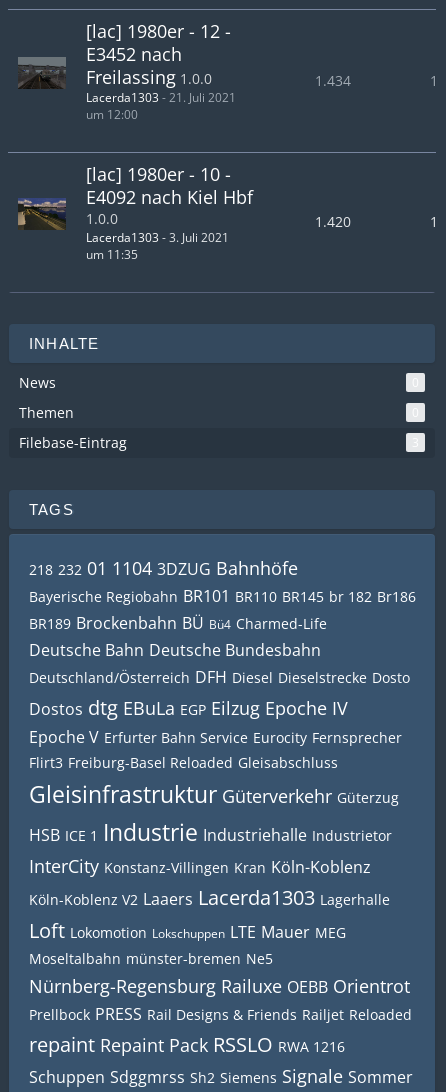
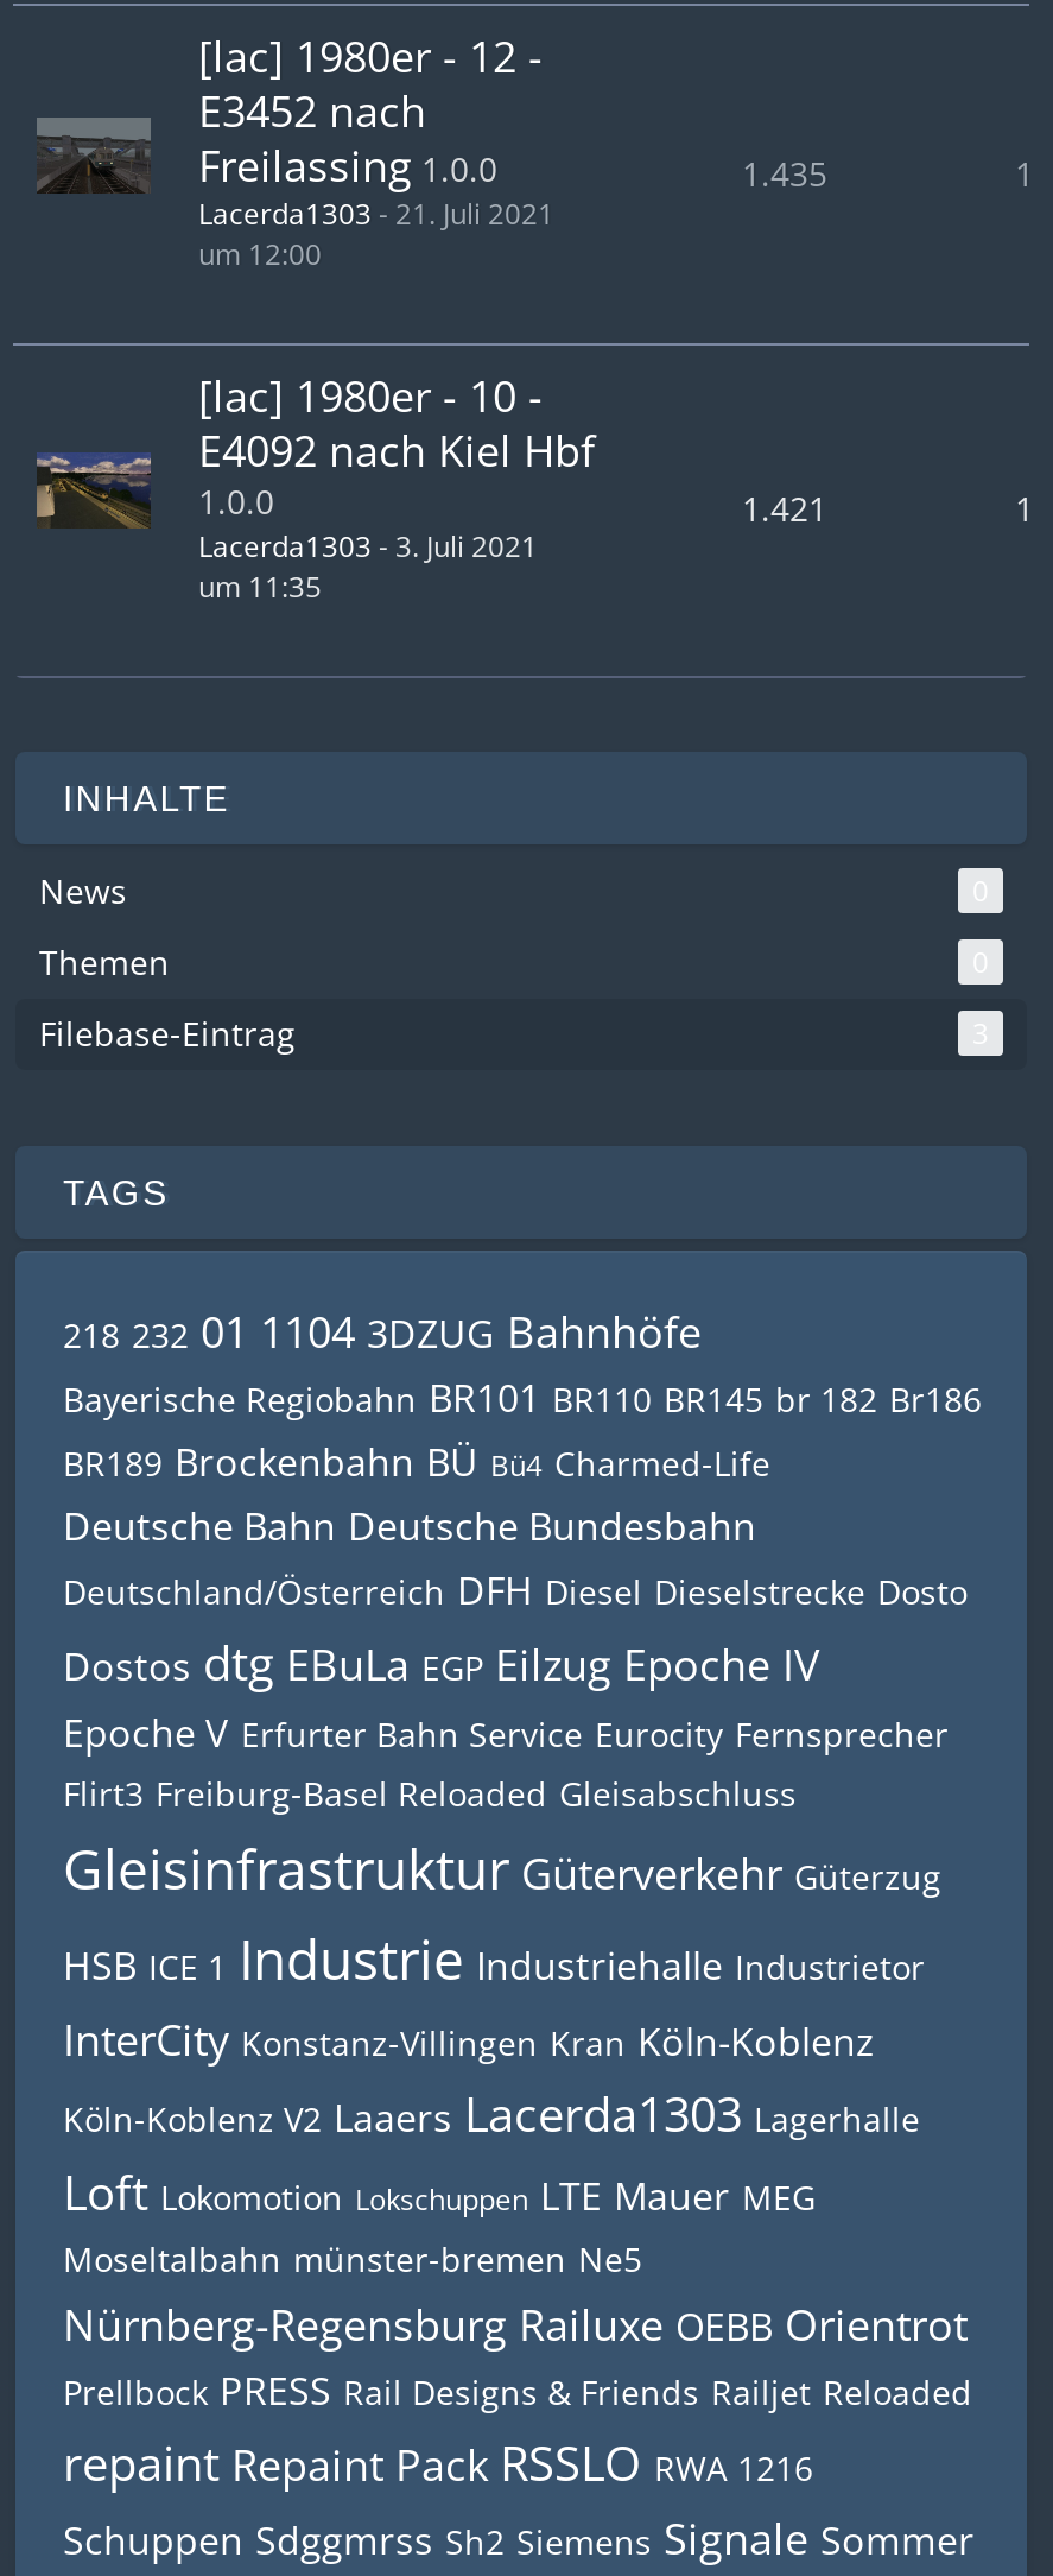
[315,71,351,90] 1.434 -> [742,151,827,196] 1.435
[315,212,351,231] 1.420 -> [742,486,827,531] 1.421

